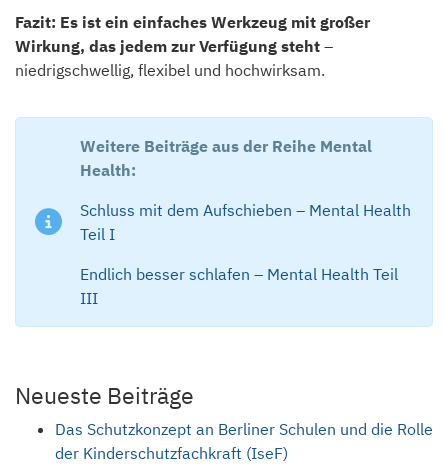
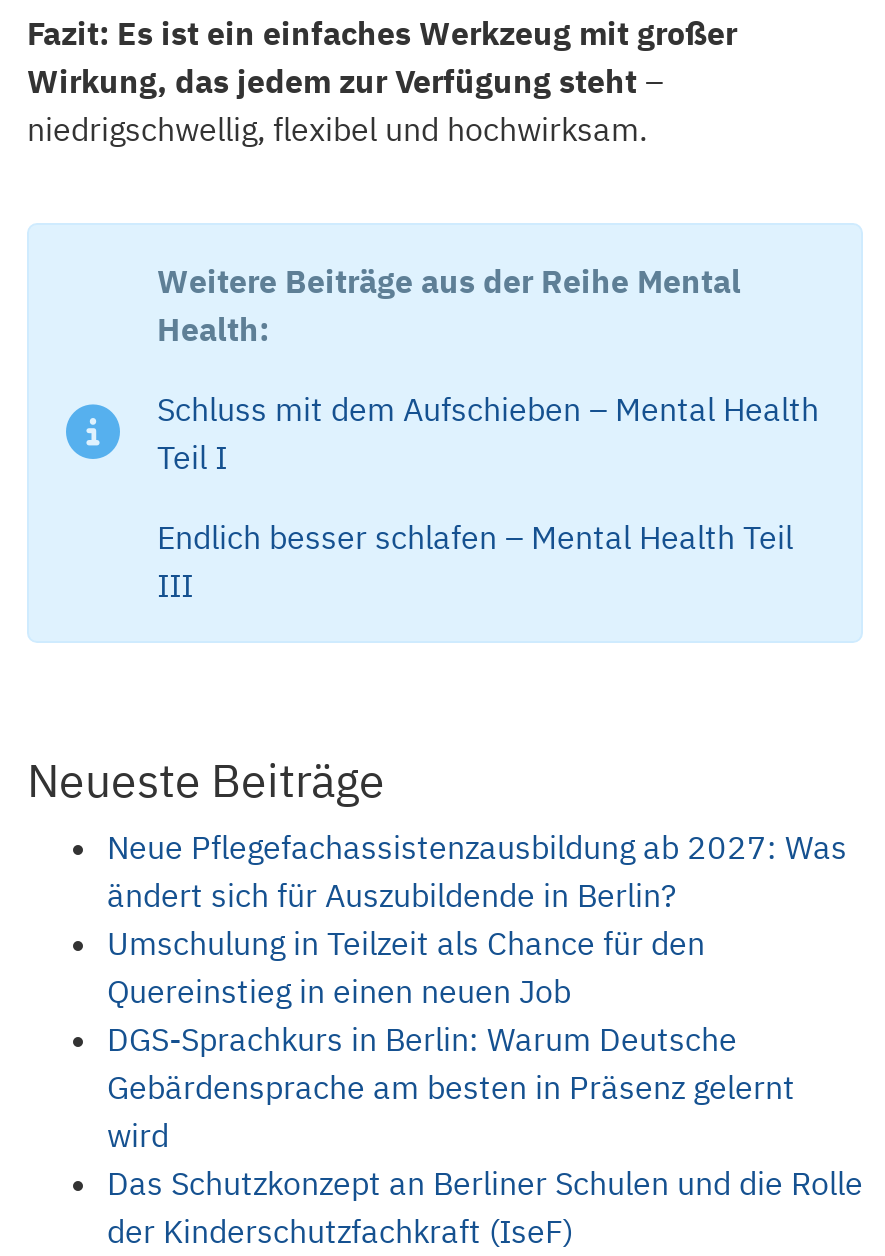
none -> [107,827,847,1155] Neue Pflegefachassistenzausbildung ab 2027: Was | ändert sich für Auszubildende in Berlin? | Umschulung in Teilzeit als Chance für den | Quereinstieg in einen neuen Job | DGS-Sprachkurs in Berlin: Warum Deutsche | Gebärdensprache am besten in Präsenz gelernt | wird

